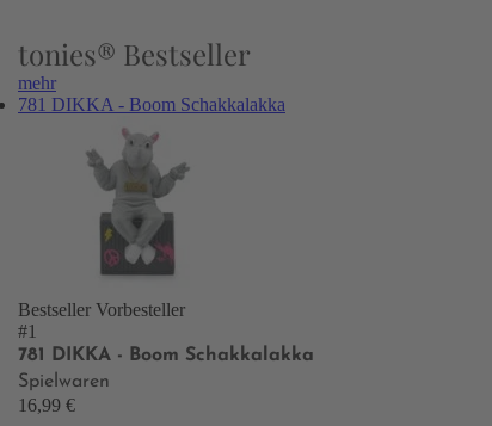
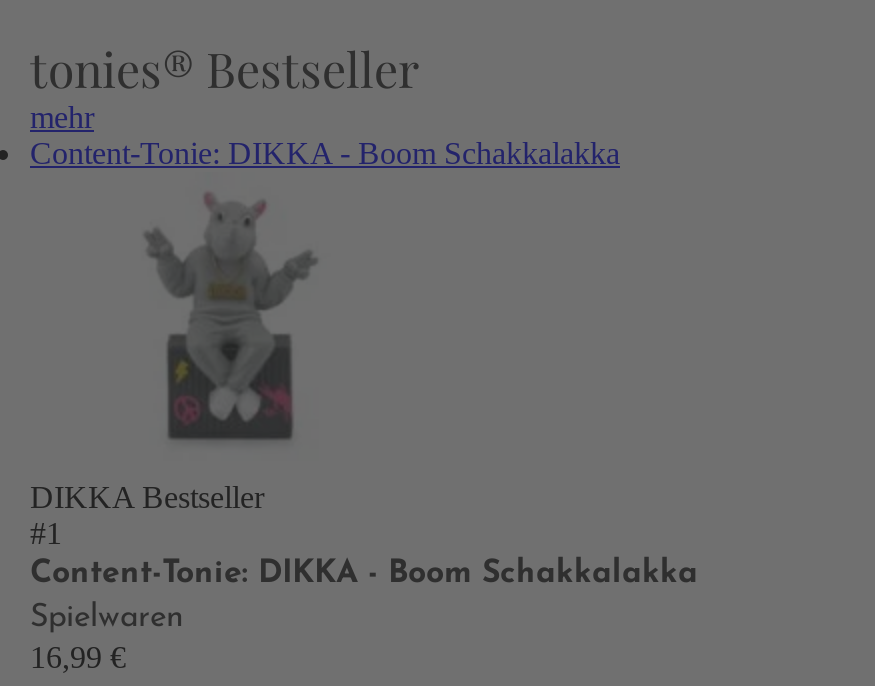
[18,94,285,114] 781 DIKKA - Boom Schakkalakka -> [30,135,620,169] Content-Tonie: DIKKA - Boom Schakkalakka
[18,299,185,319] Bestseller Vorbesteller -> [30,479,264,513] DIKKA Bestseller
[18,346,314,365] 781 DIKKA - Boom Schakkalakka -> [30,557,698,589] Content-Tonie: DIKKA - Boom Schakkalakka

